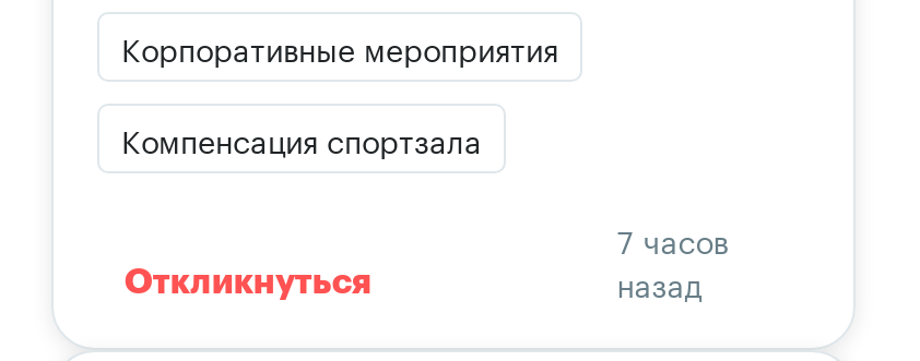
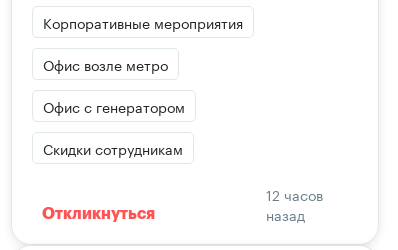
[121,115,482,163] Компенсация спортзала -> [43,53,185,159] Офис возле метро | Офис с генератором | Скидки сотрудникам
[617,215,728,263] 7 часов -> [266,183,323,205] 12 часов

